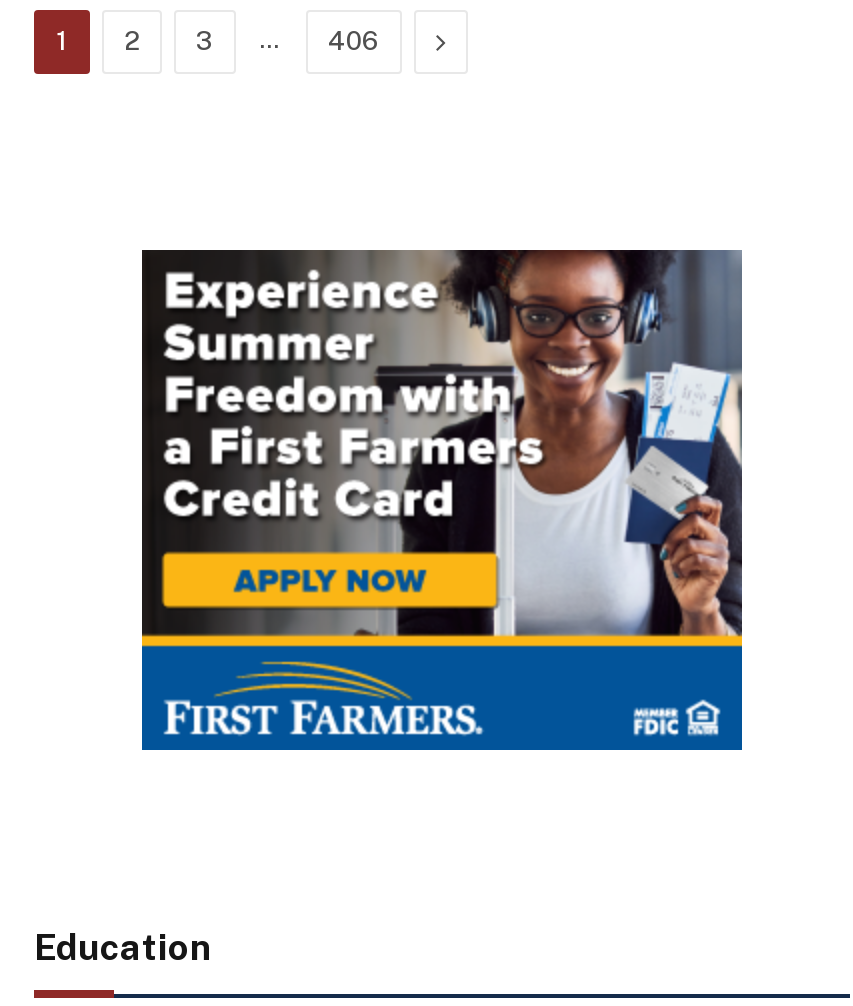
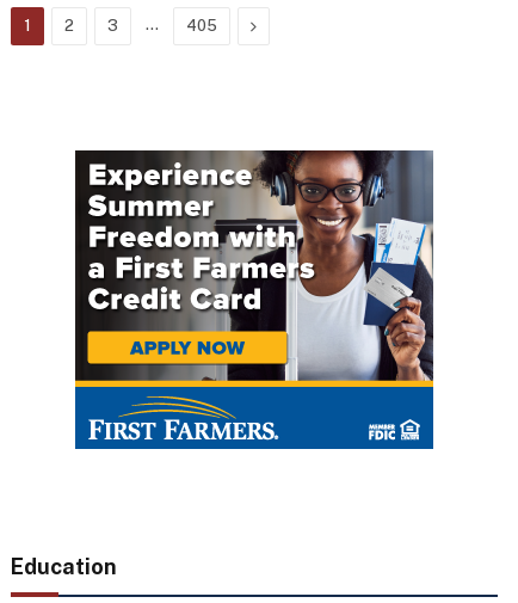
[328,26,380,56] 406 -> [186,17,217,35] 405

